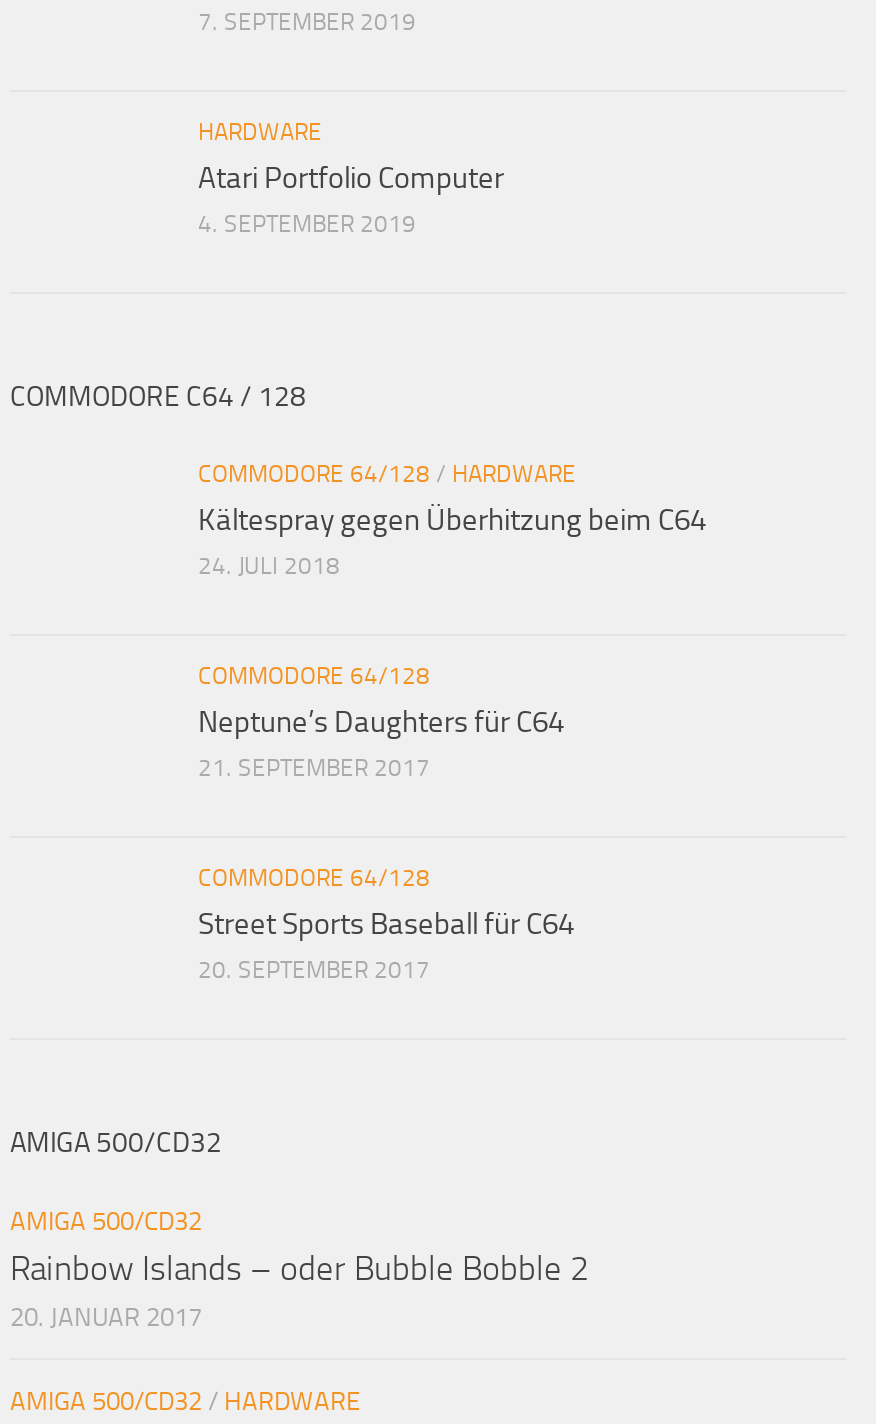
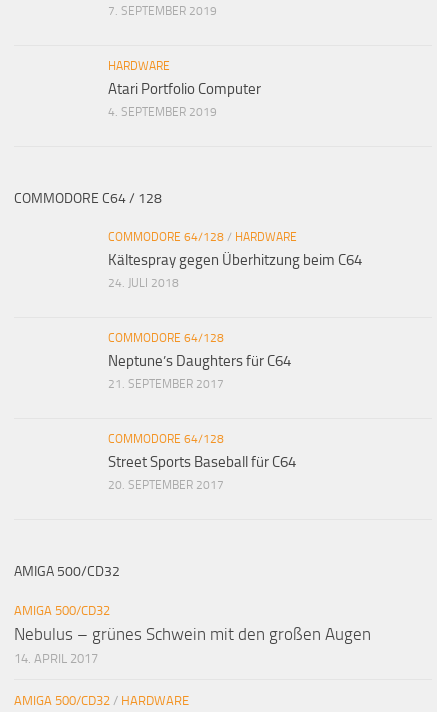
[10,1248,590,1332] Rainbow Islands – oder Bubble Bobble 2 | 20. JANUAR 2017 -> [14,624,371,666] Nebulus – grünes Schwein mit den großen Augen | 14. APRIL 2017

